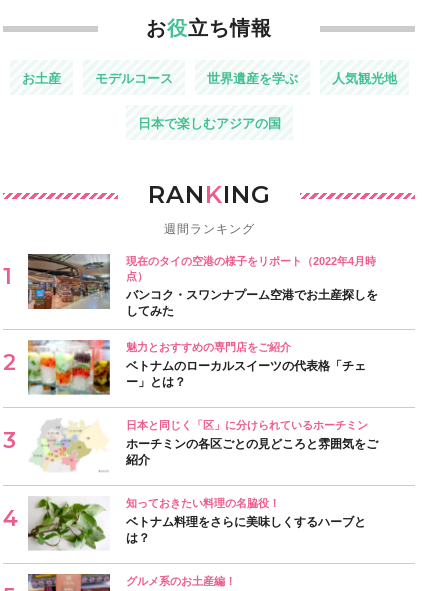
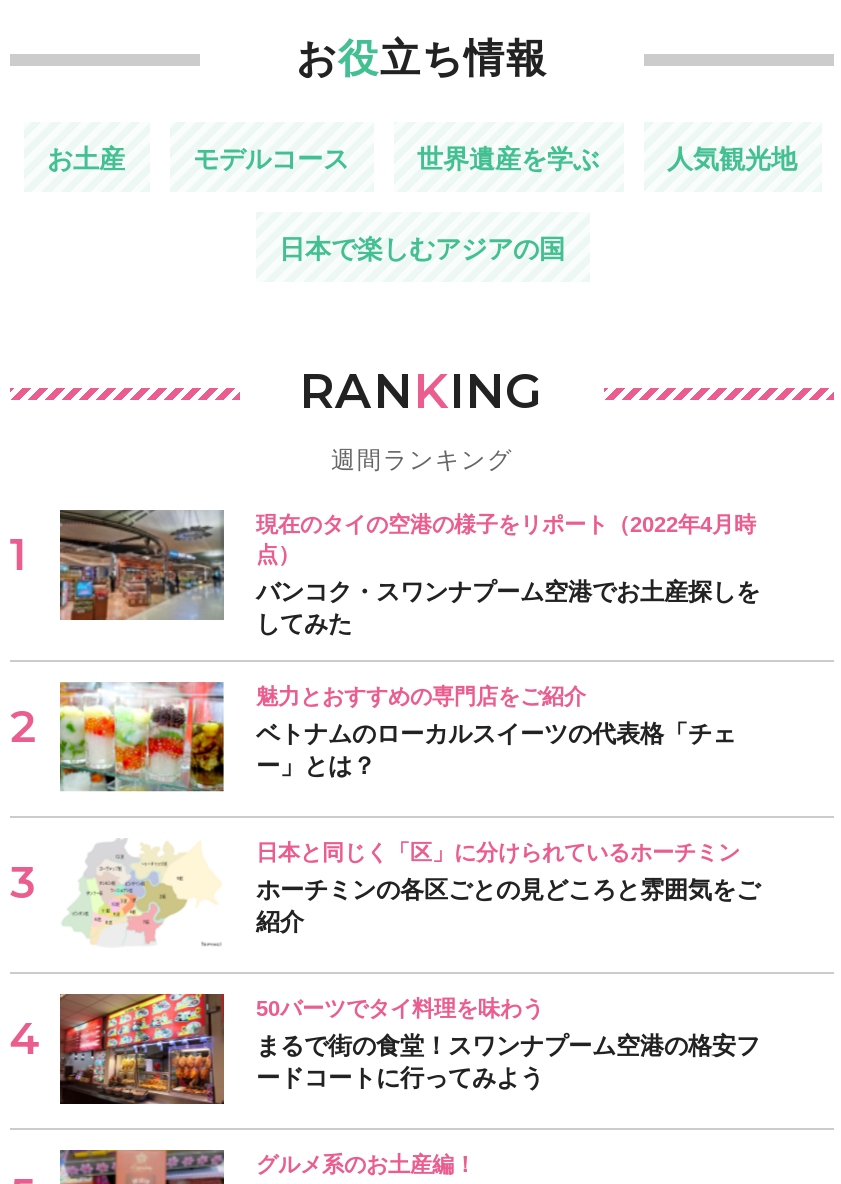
[27,496,366,551] [image] | 知っておきたい料理の名脇役！ | ベトナム料理をさらに美味しくするハーブと | は？ -> [58,992,760,1106] [image] | 50バーツでタイ料理を味わう | まるで街の食堂！スワンナプーム空港の格安フ | ードコートに行ってみよう

